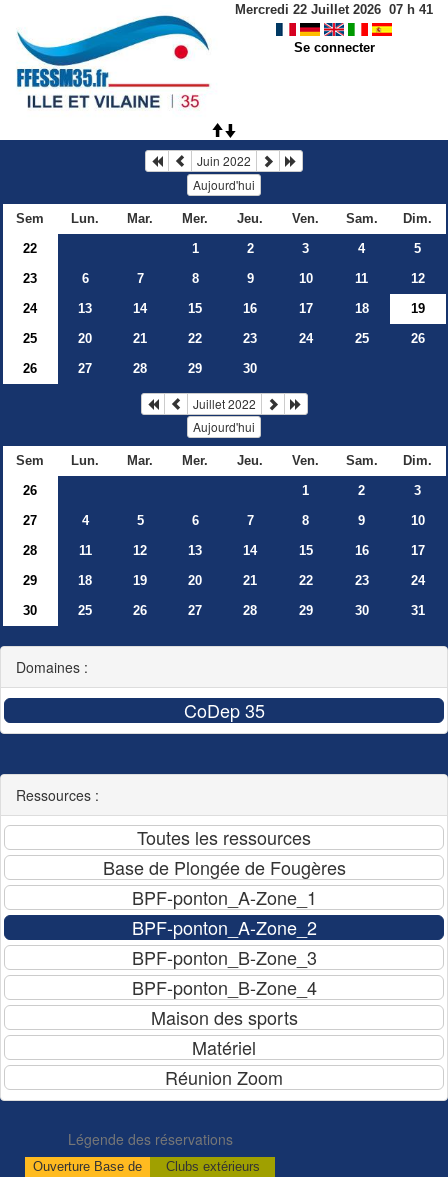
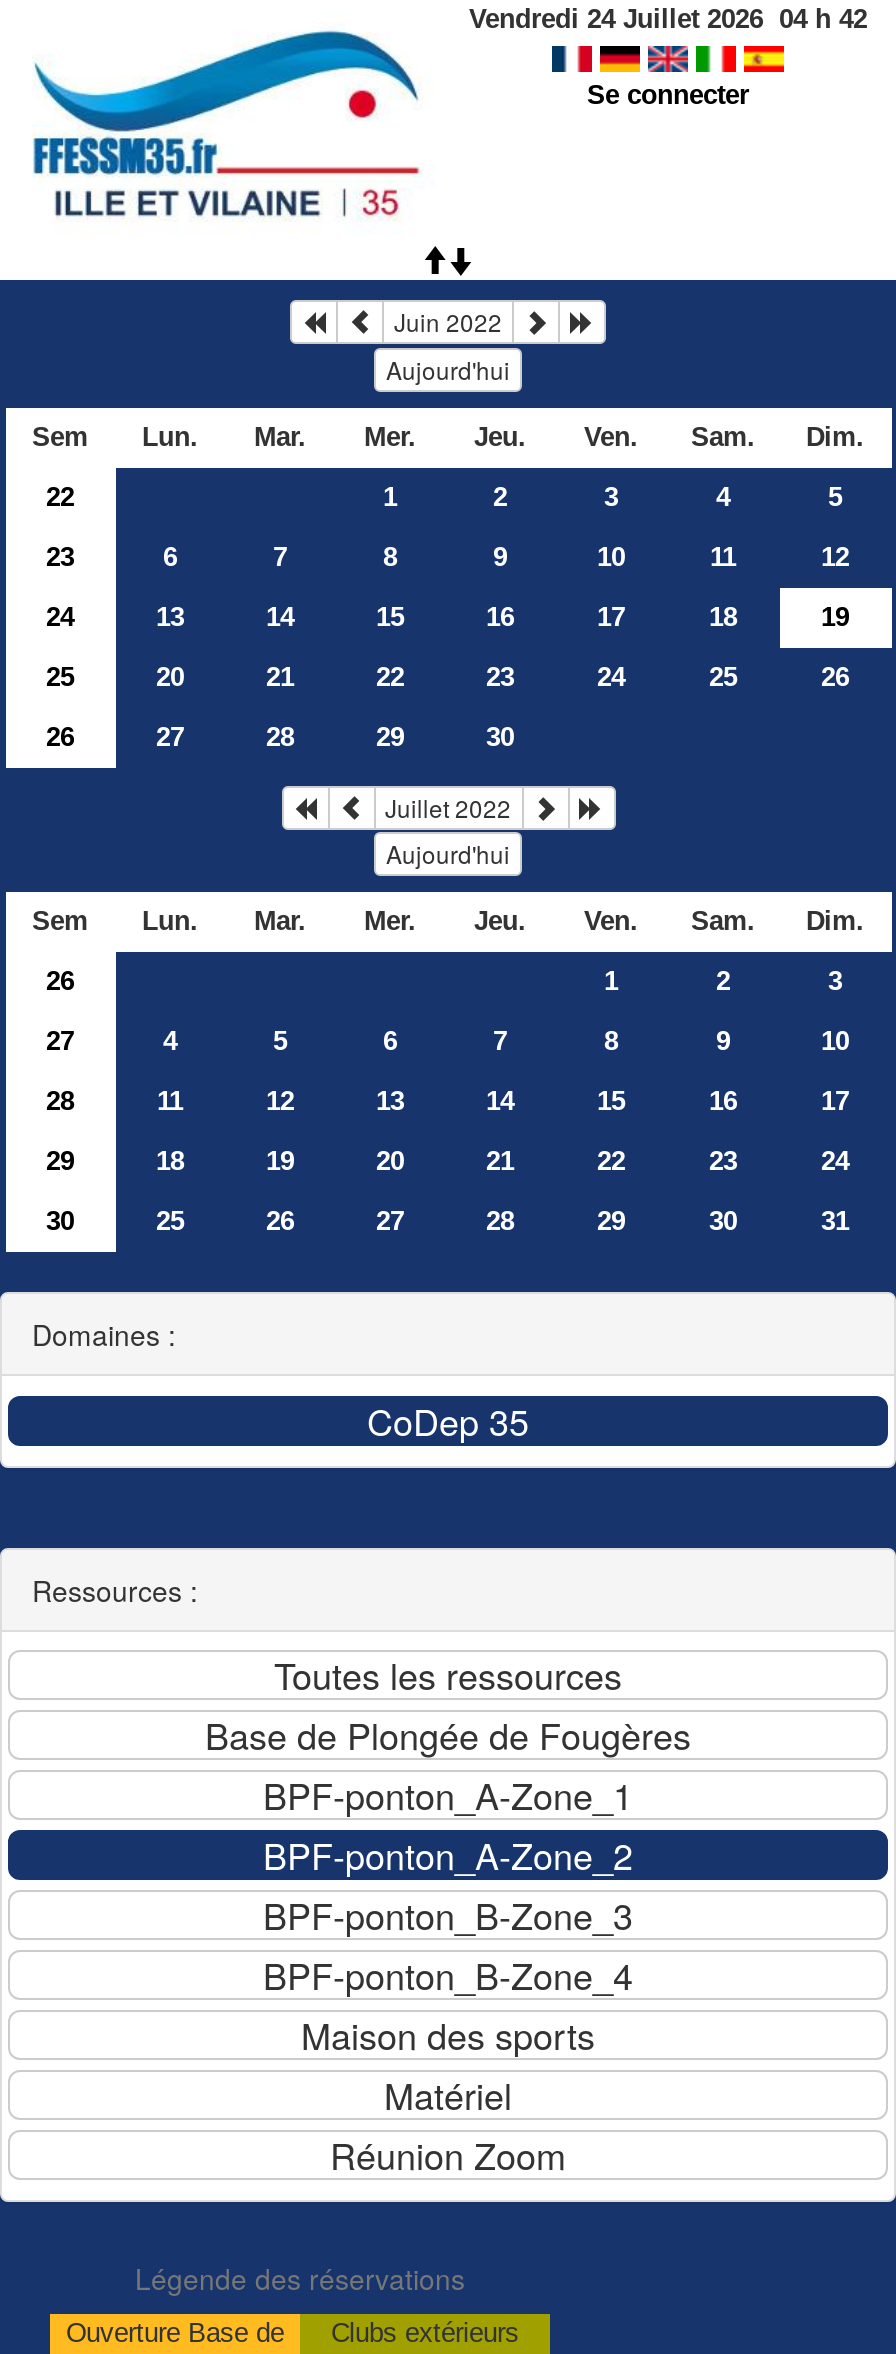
[235,2,433,17] Mercredi 22 Juillet 2026 07 h 41 -> [469,4,867,34] Vendredi 24 Juillet 2026 04 h 42

